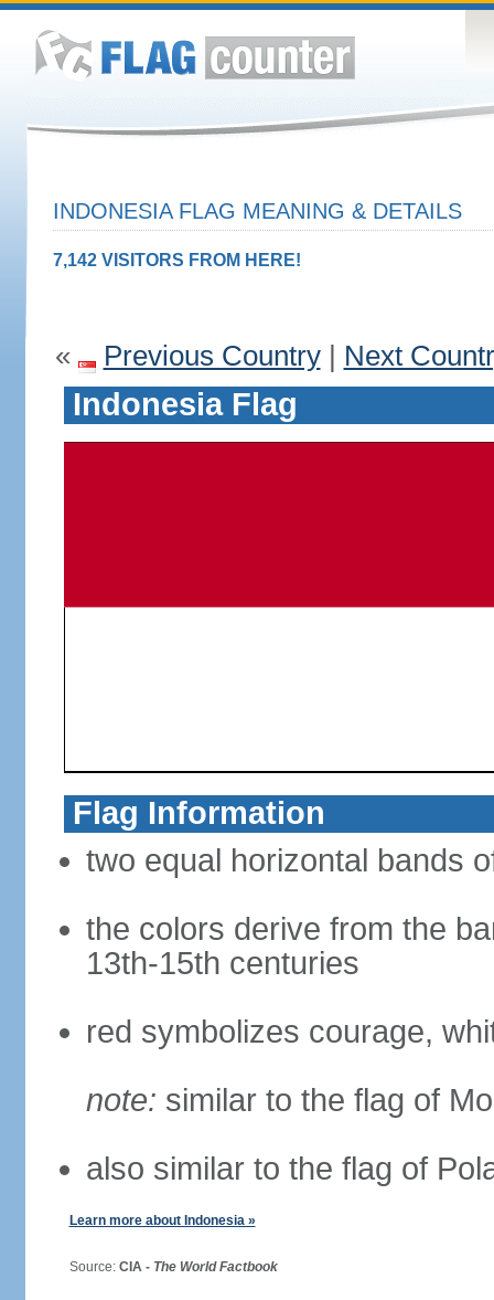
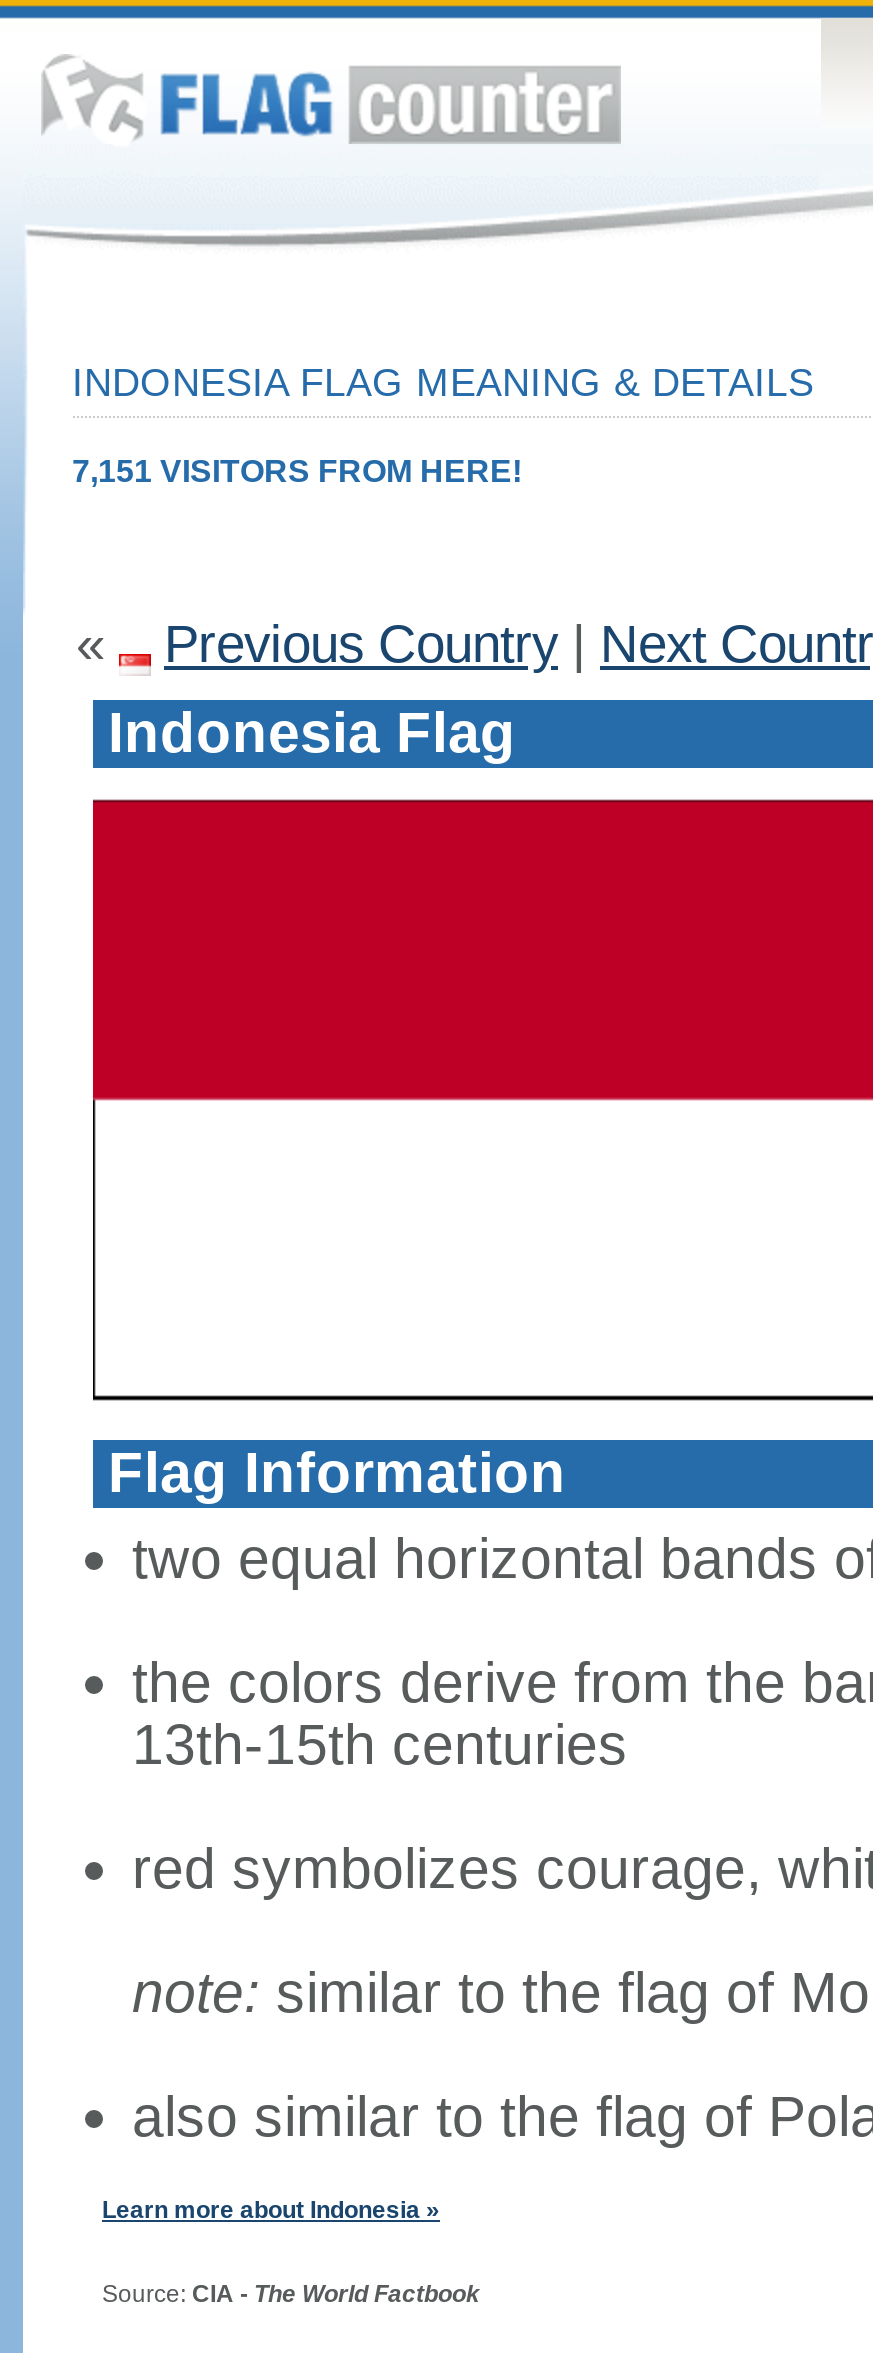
[52,251,300,269] 7,142 VISITORS FROM HERE! -> [72,454,522,488] 7,151 VISITORS FROM HERE!

